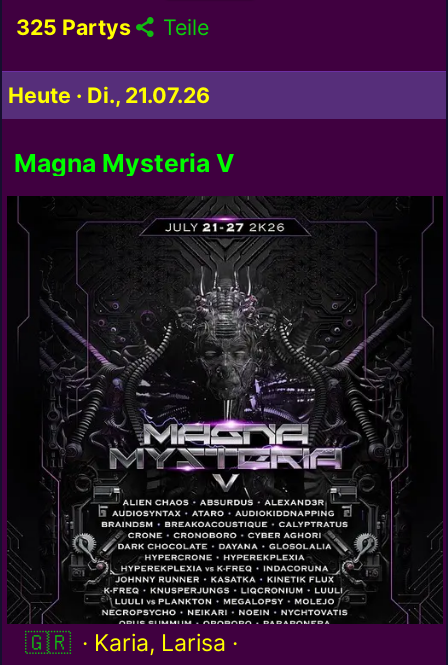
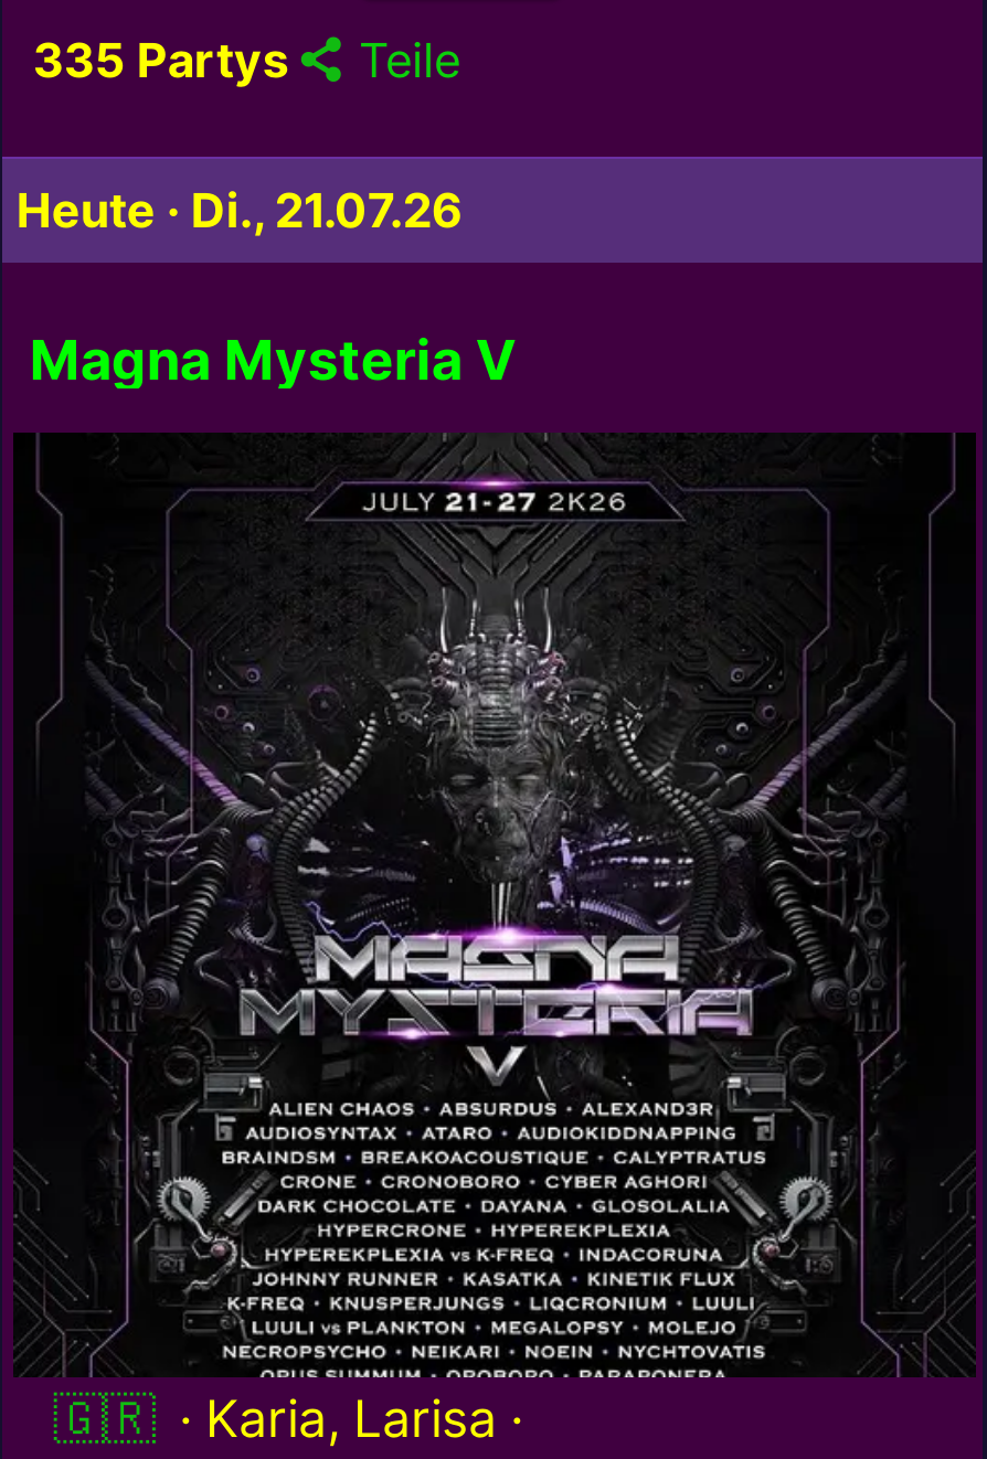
[16,14,208,40] 325 Partys Teile -> [33,31,460,88] 335 Partys Teile

